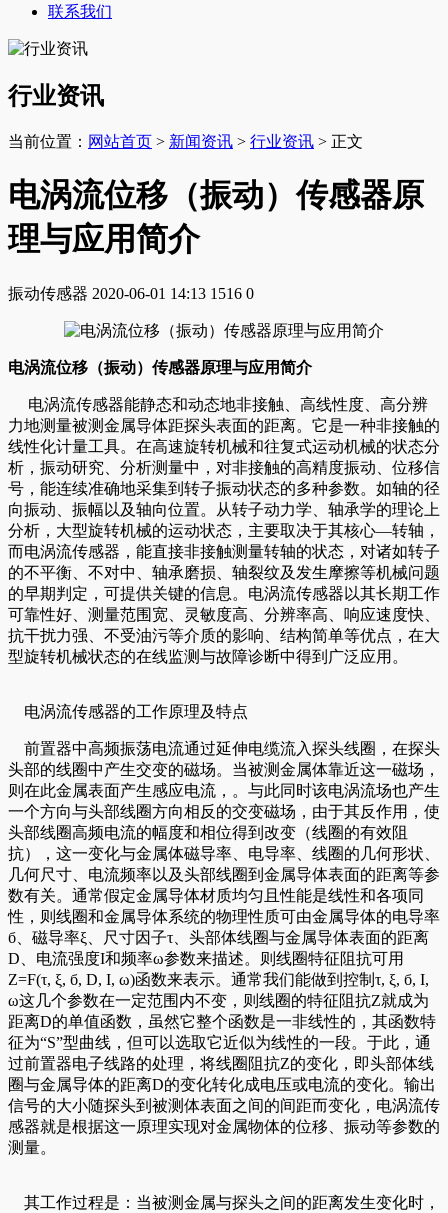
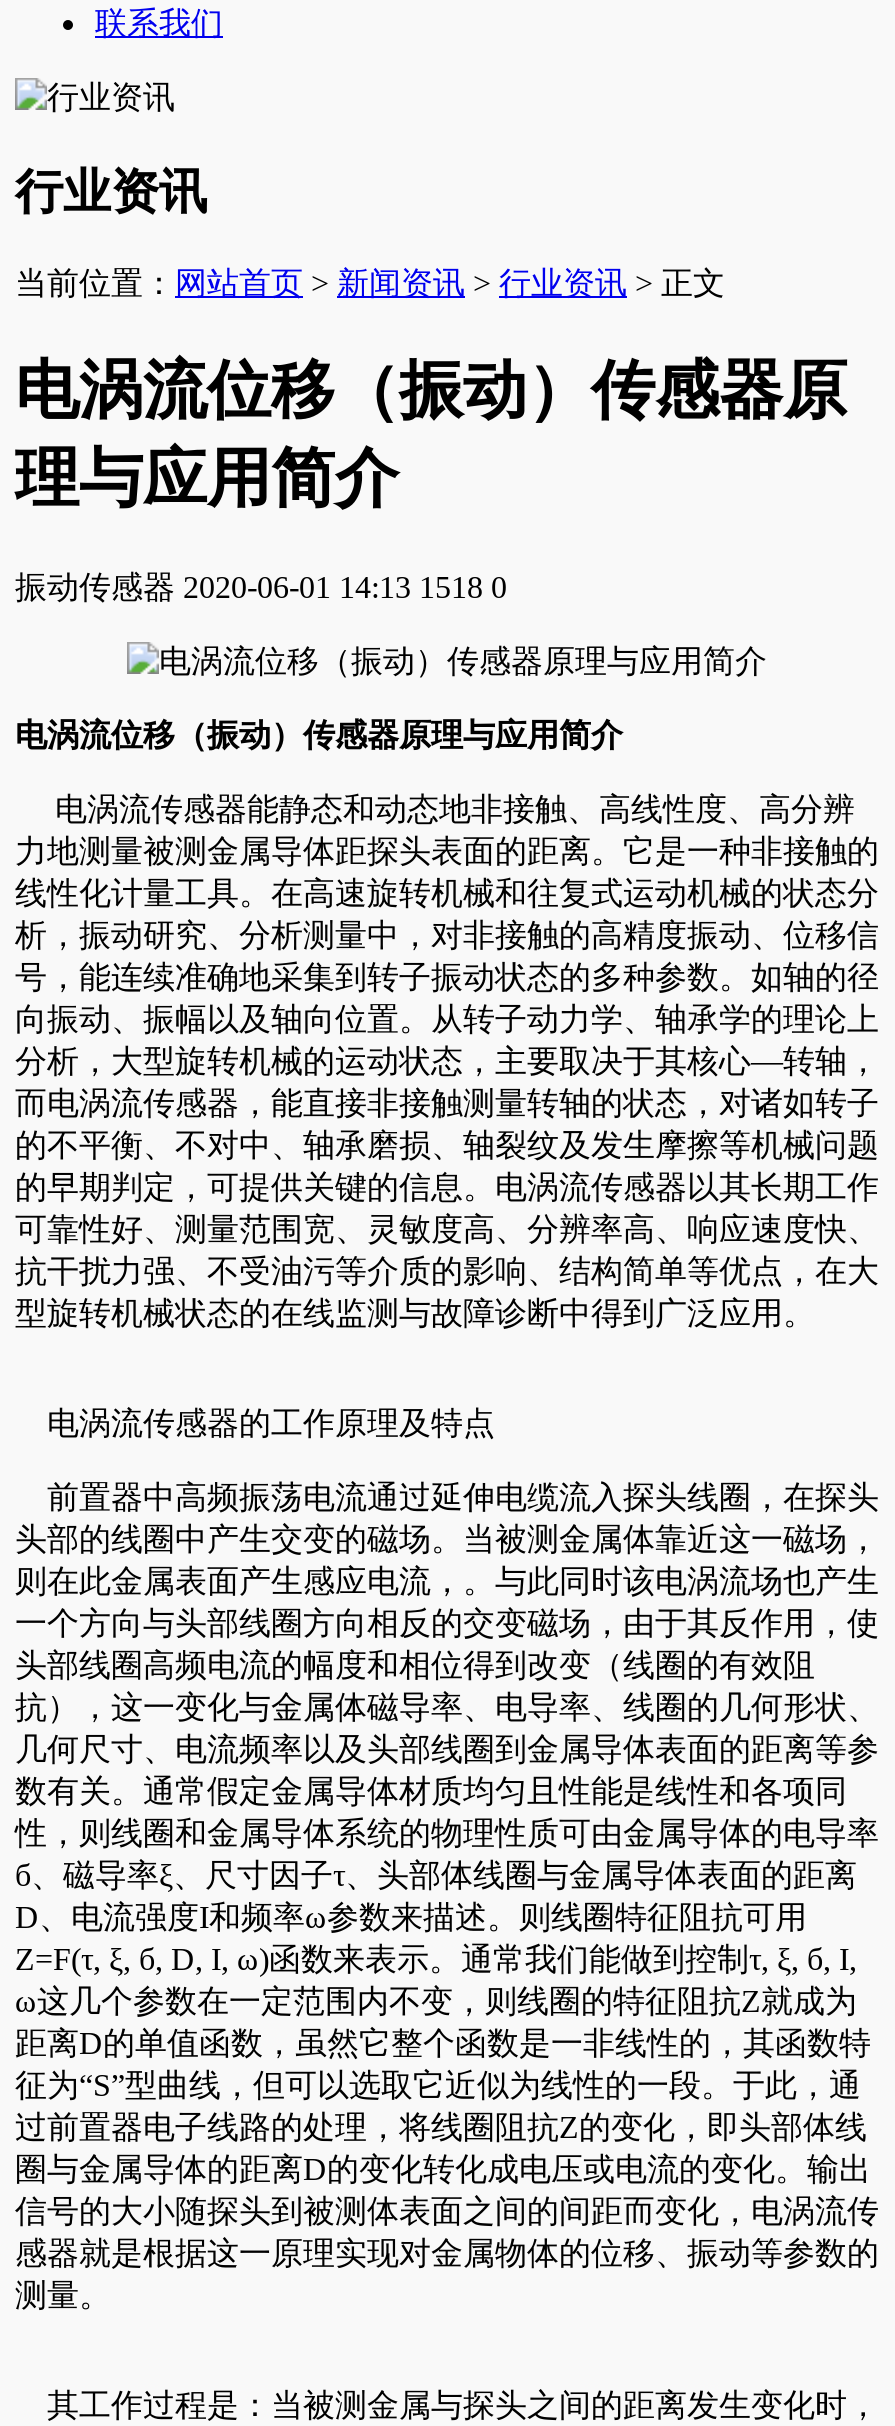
[8,284,254,301] 振动传感器2020-06-01 14:13 1516 0 -> [15,569,507,603] 振动传感器2020-06-01 14:13 1518 0

